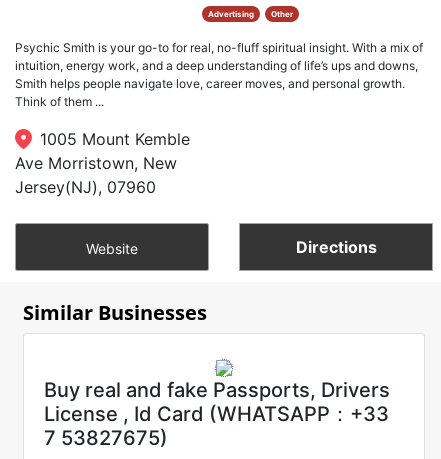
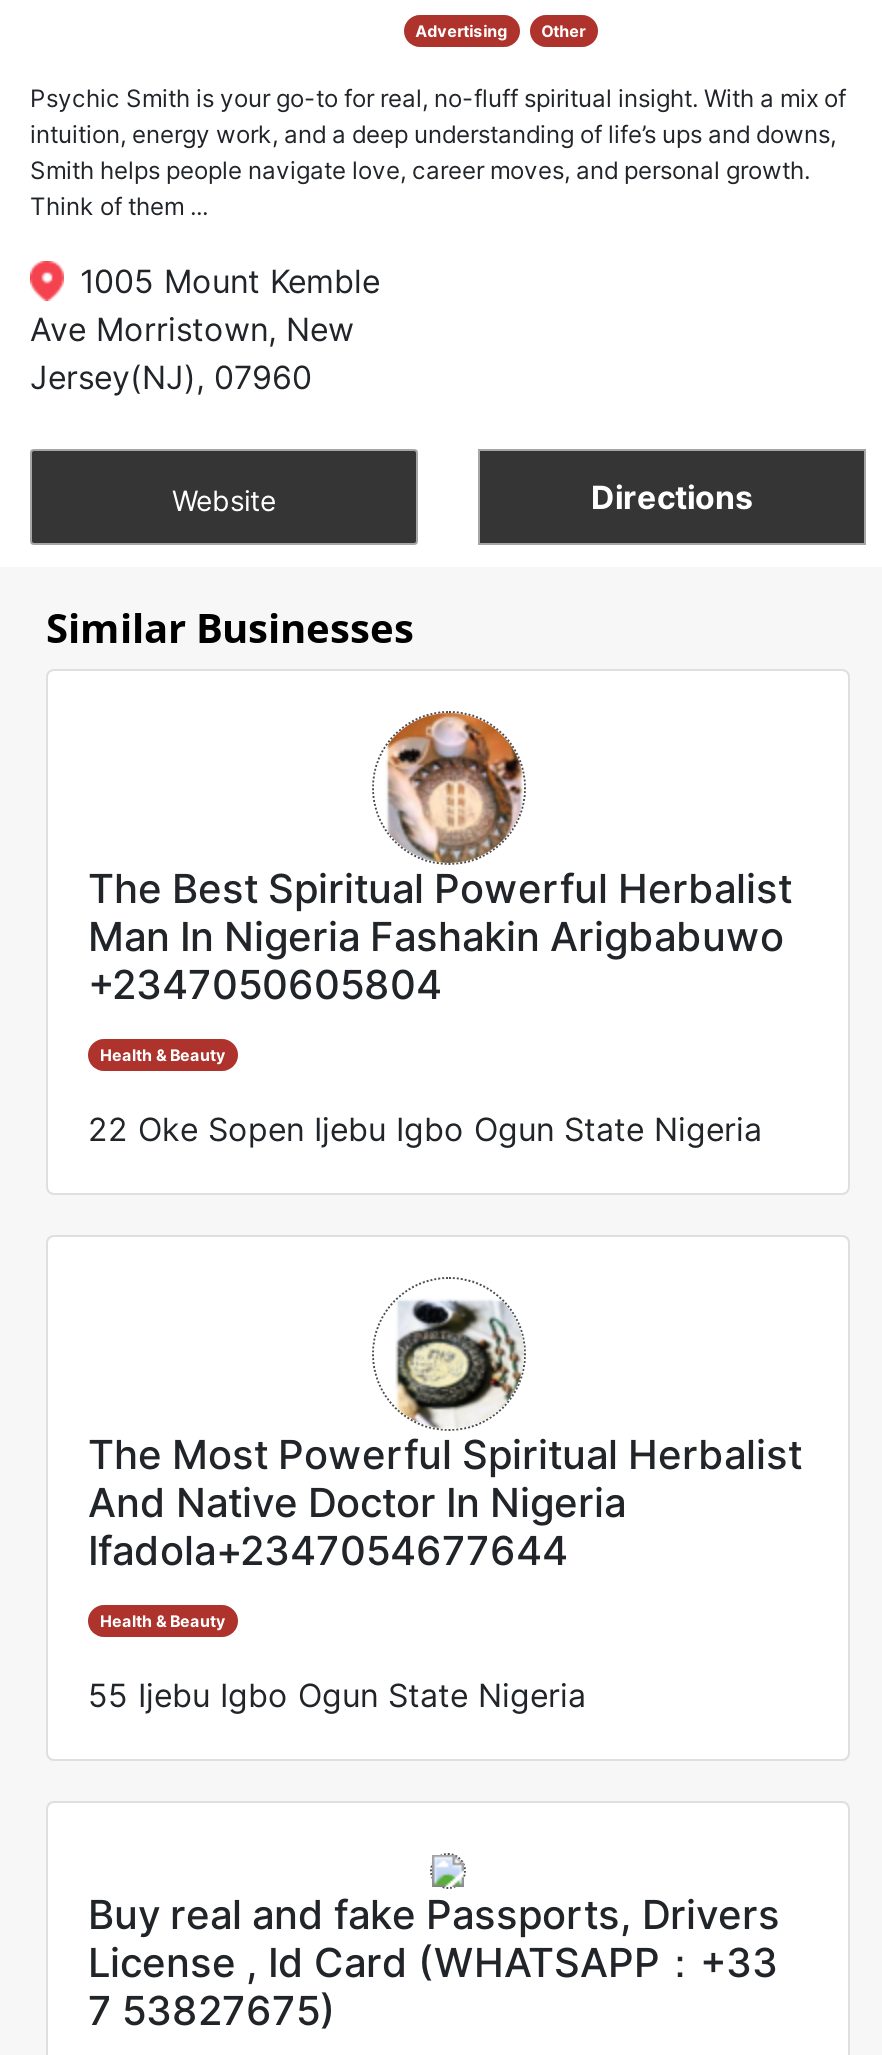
none -> [88,709,792,1149] [image] | The Best Spiritual Powerful Herbalist | Man In Nigeria Fashakin Arigbabuwo | +2347050605804 | Health & Beauty | 22 Oke Sopen Ijebu Igbo Ogun State Nigeria
none -> [88,1277,802,1715] [image] | The Most Powerful Spiritual Herbalist | And Native Doctor In Nigeria | Ifadola+2347054677644 | Health & Beauty | 55 Ijebu Igbo Ogun State Nigeria

